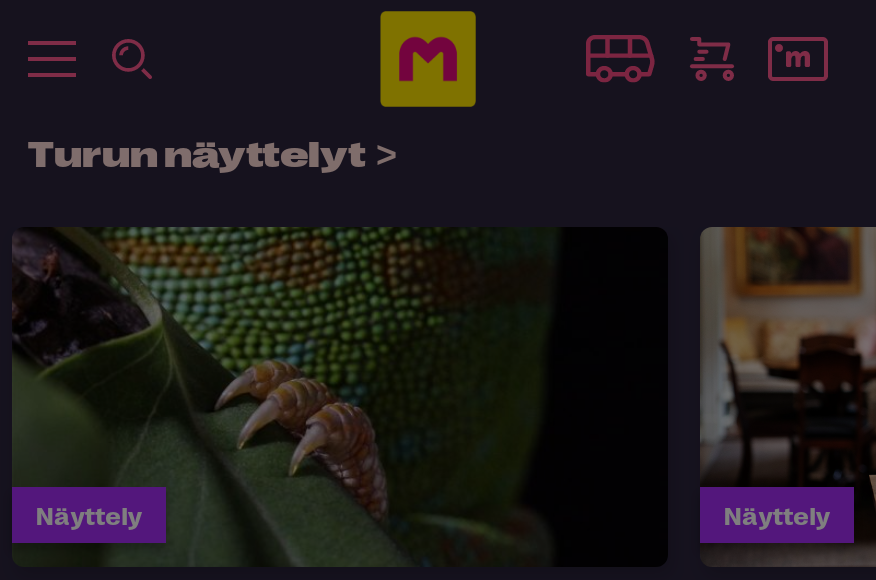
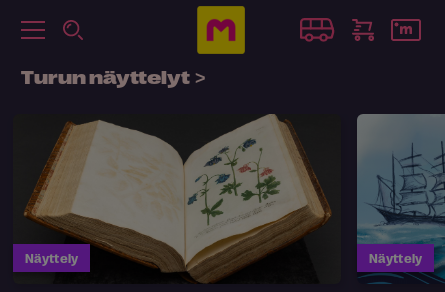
[12,225,668,567] [image] -> [14,113,340,284] [image]
[700,225,870,569] [image] -> [356,113,442,284] [image]

